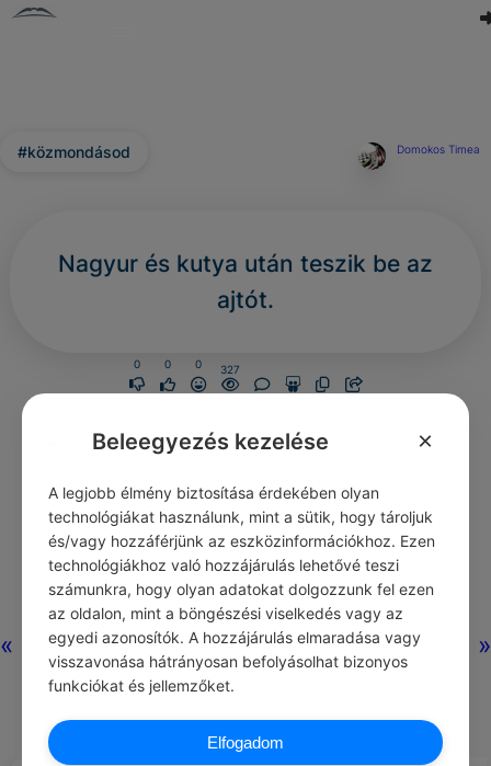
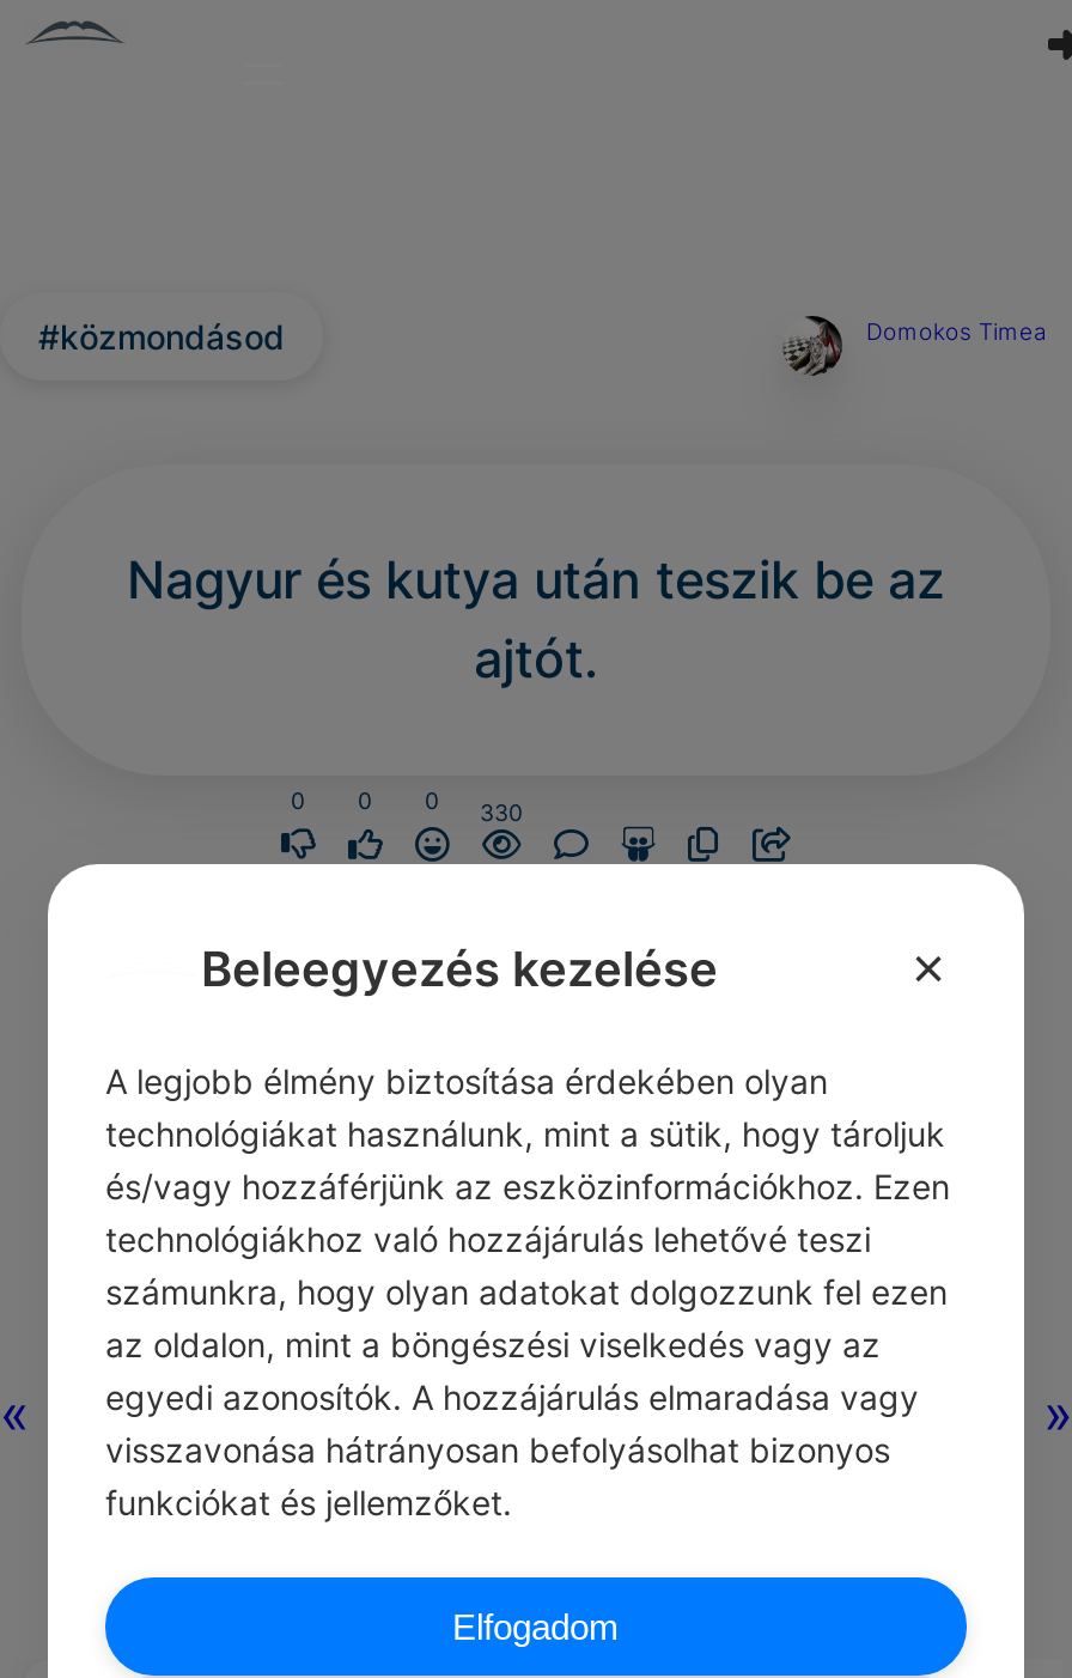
[133,358,239,376] 0 0 0 327 -> [291,788,523,825] 0 0 0 330

